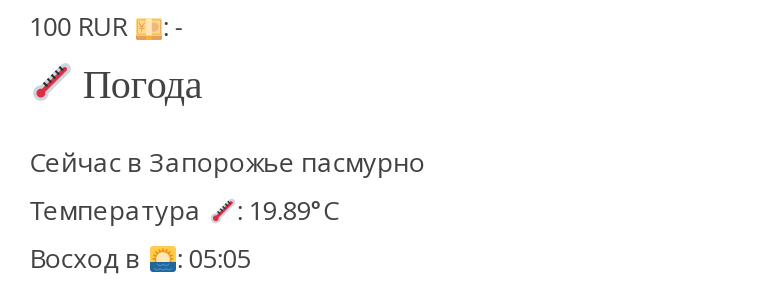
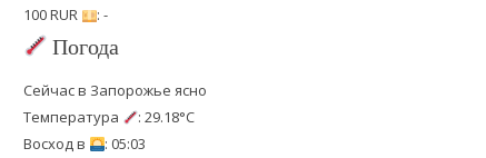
[29,145,425,181] Сейчас в Запорожье пасмурно -> [23,81,206,101] Сейчас в Запорожье ясно
[29,193,339,229] Температура : 19.89°C -> [23,107,195,127] Температура : 29.18°C
[29,241,251,277] Восход в : 05:05 -> [23,134,146,154] Восход в : 05:03

